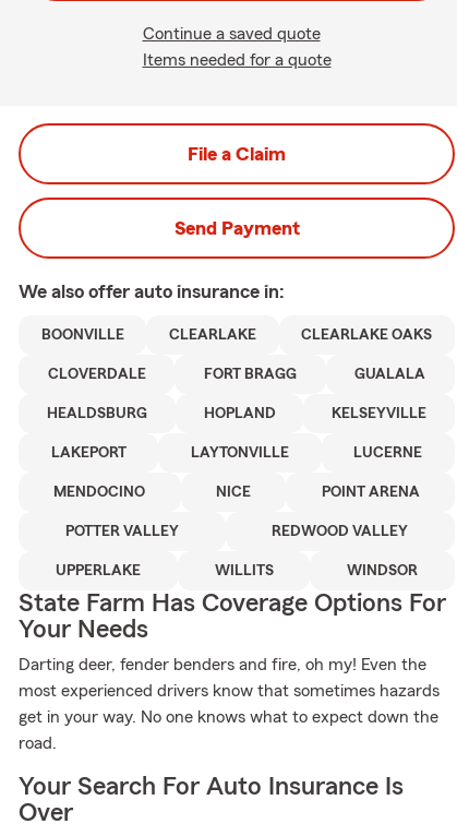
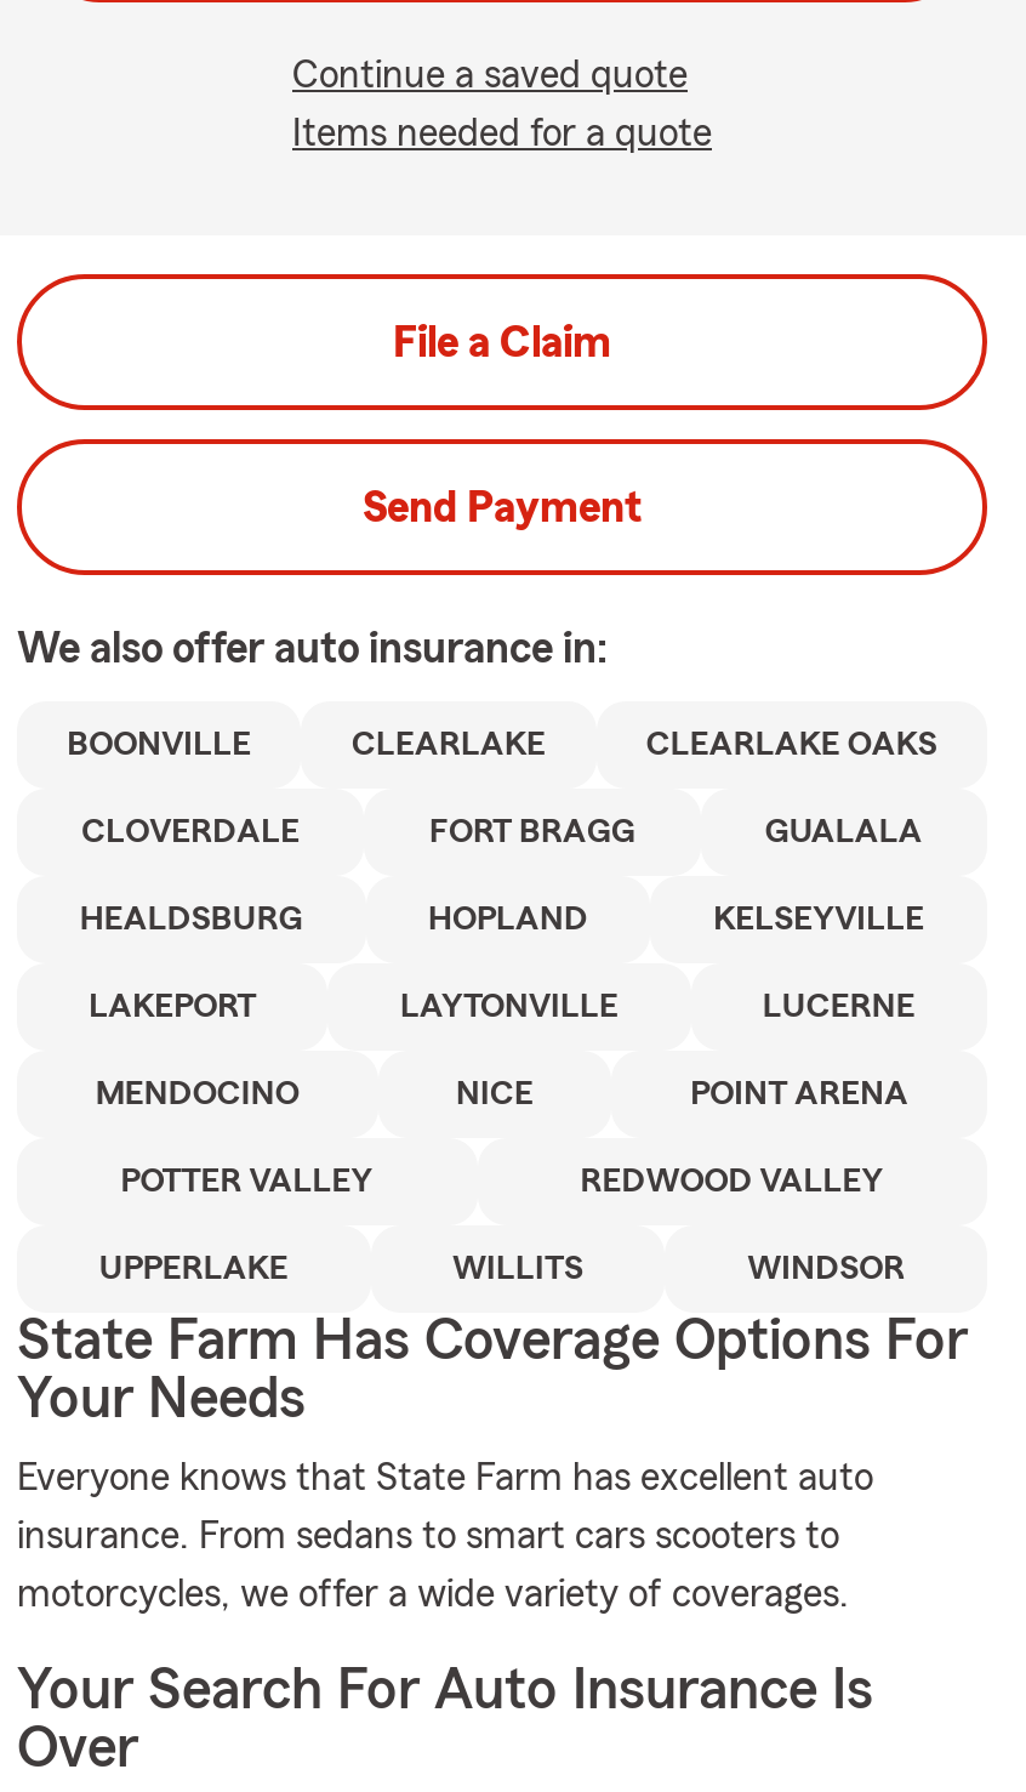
[19,656,440,752] Darting deer, fender benders and fire, oh my! Even the | most experienced drivers know that sometimes hazards | get in your way. No one knows what to expect down the | road. -> [17,1458,873,1614] Everyone knows that State Farm has excellent auto | insurance. From sedans to smart cars scooters to | motorcycles, we offer a wide variety of coverages.

